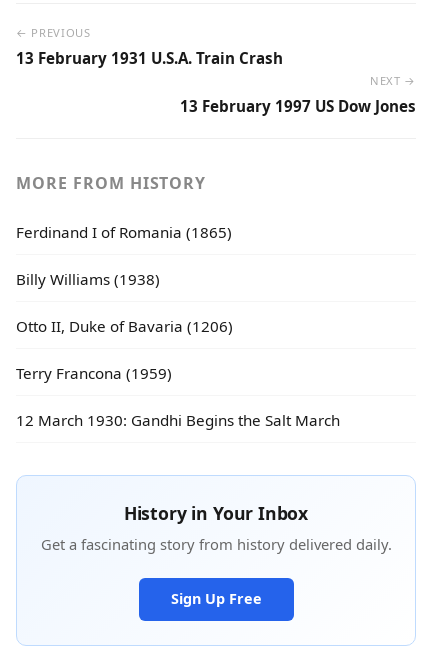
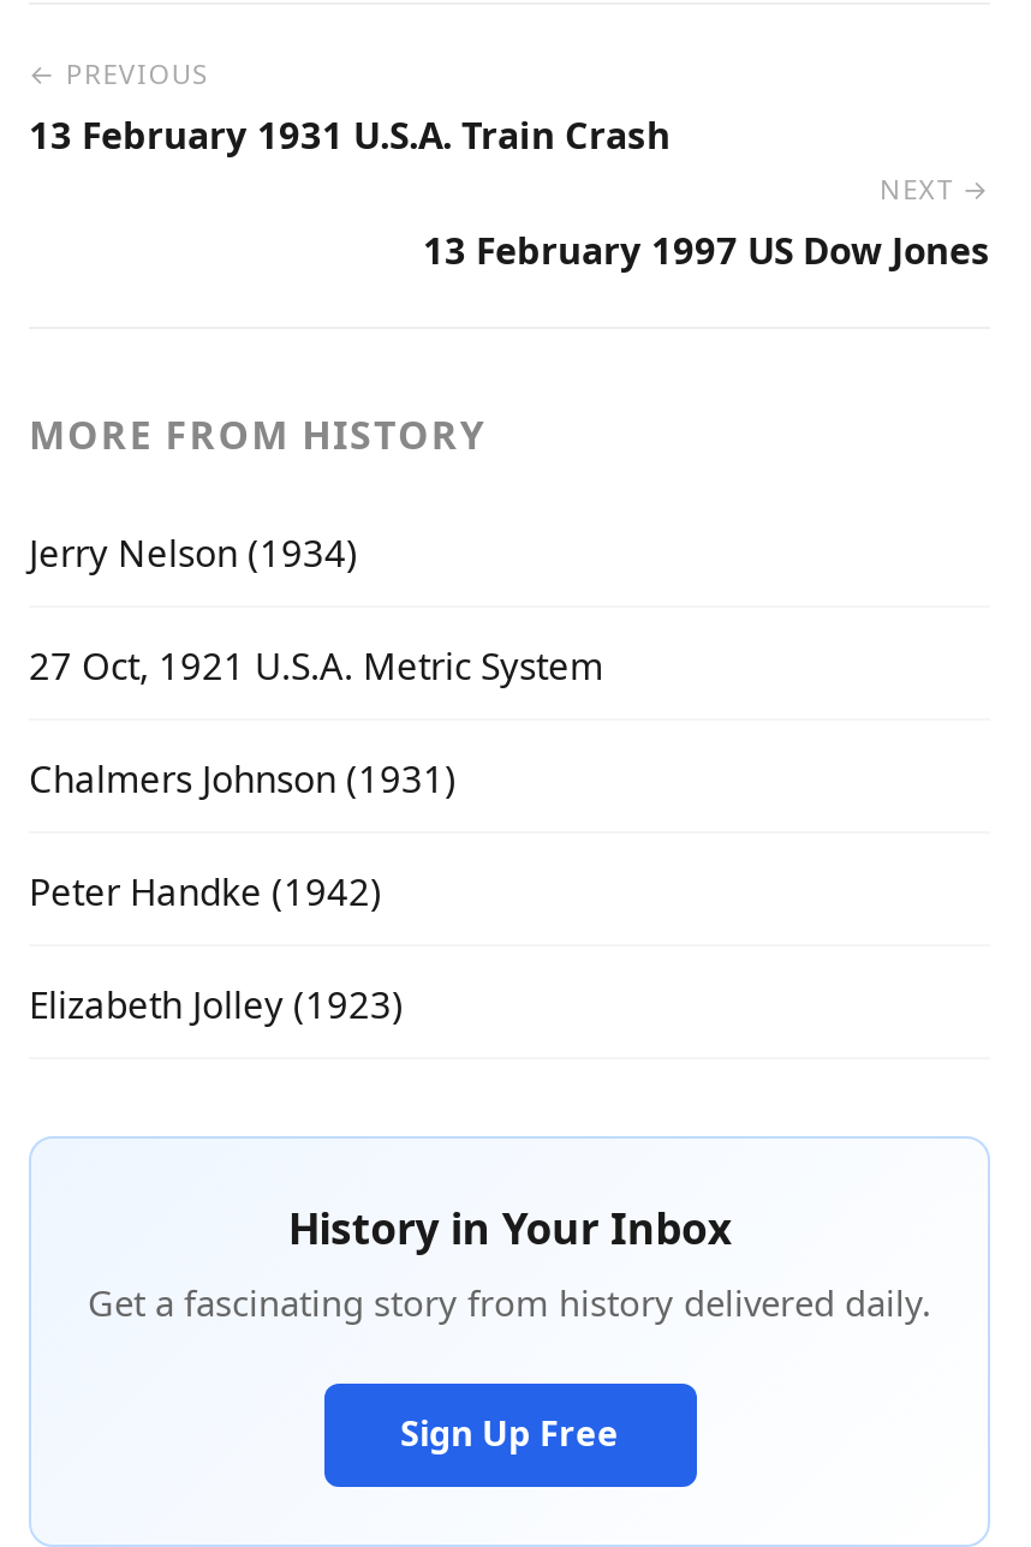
[16,222,232,242] Ferdinand I of Romania (1865) -> [29,528,358,576] Jerry Nelson (1934)
[16,269,160,289] Billy Williams (1938) -> [29,641,603,689] 27 Oct, 1921 U.S.A. Metric System
[16,316,233,336] Otto II, Duke of Bavaria (1206) -> [29,754,457,802] Chalmers Johnson (1931)
[16,363,172,383] Terry Francona (1959) -> [29,866,382,915] Peter Handke (1942)
[16,410,340,430] 12 March 1930: Gandhi Begins the Salt March -> [29,979,404,1027] Elizabeth Jolley (1923)

